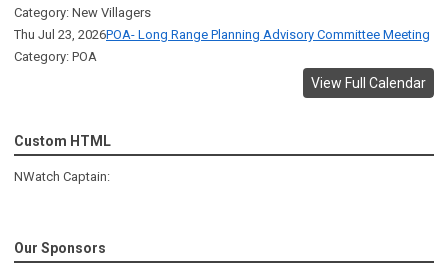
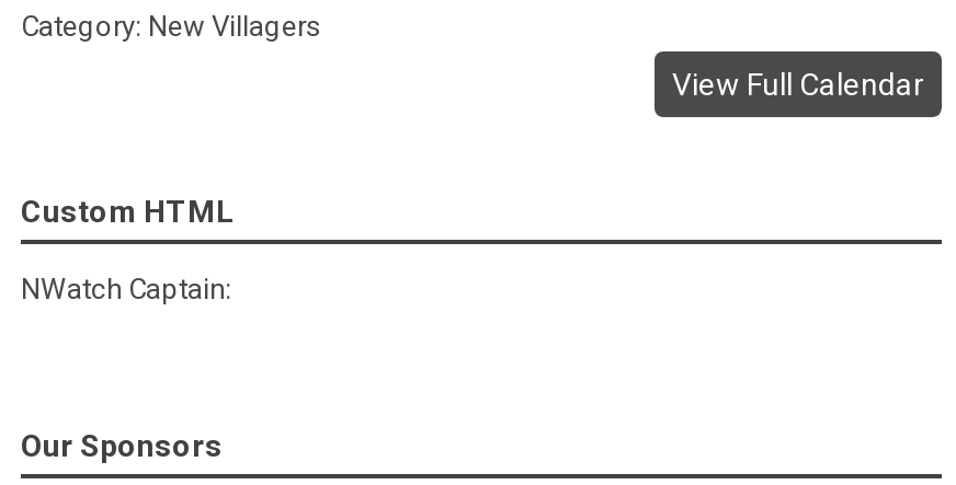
[14,27,430,64] Thu Jul 23, 2026POA- Long Range Planning Advisory Committee Meeting | Category: POA -> none

